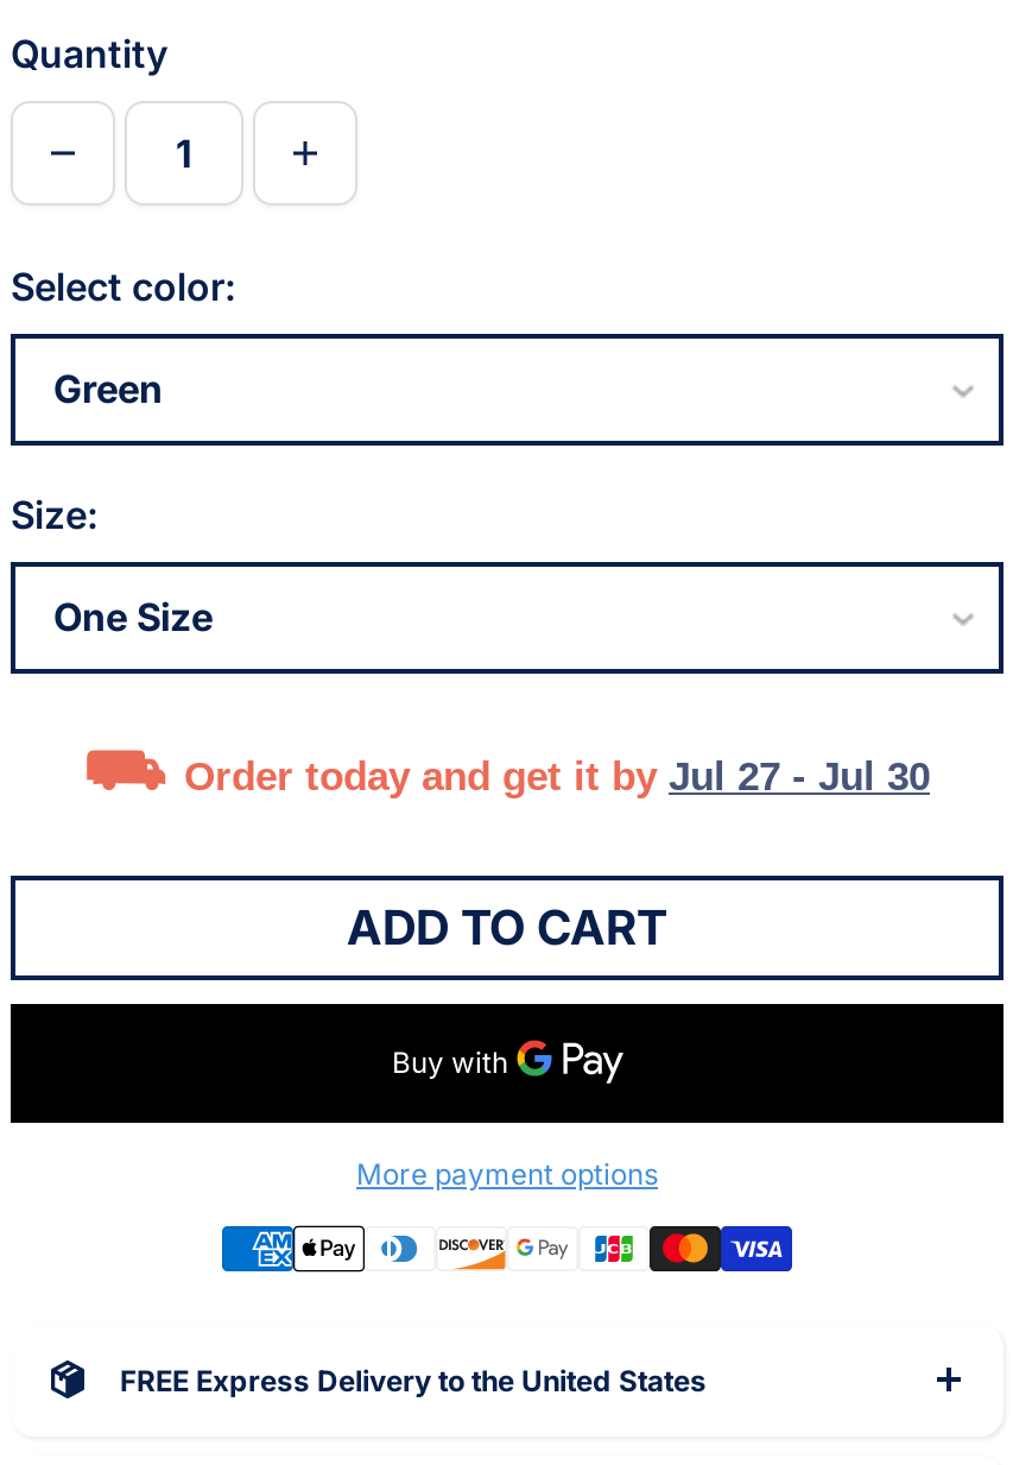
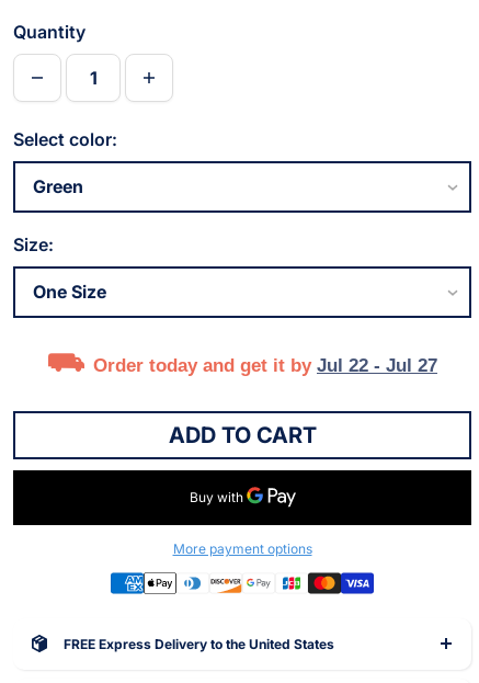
[184,754,930,799] Order today and get it by Jul 27 - Jul 30 -> [93,355,437,376] Order today and get it by Jul 22 - Jul 27

